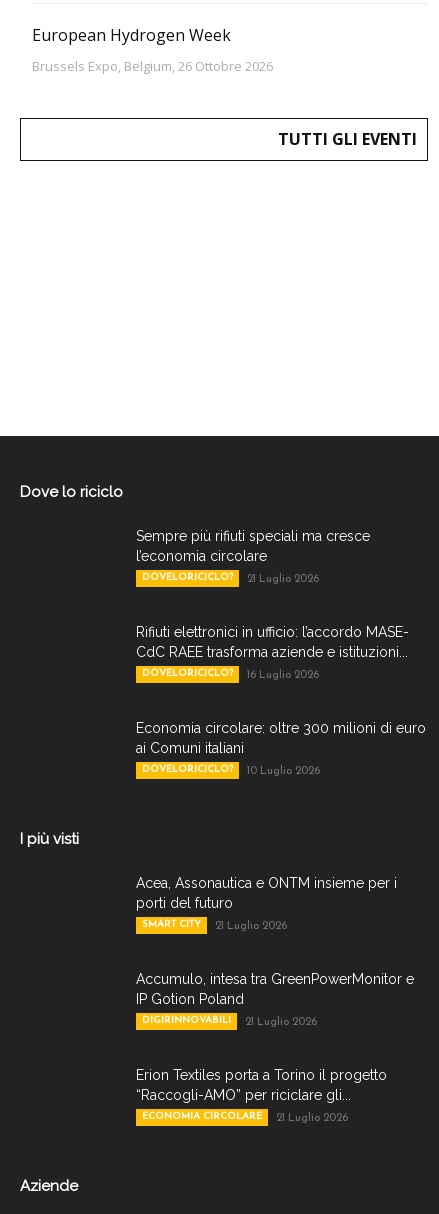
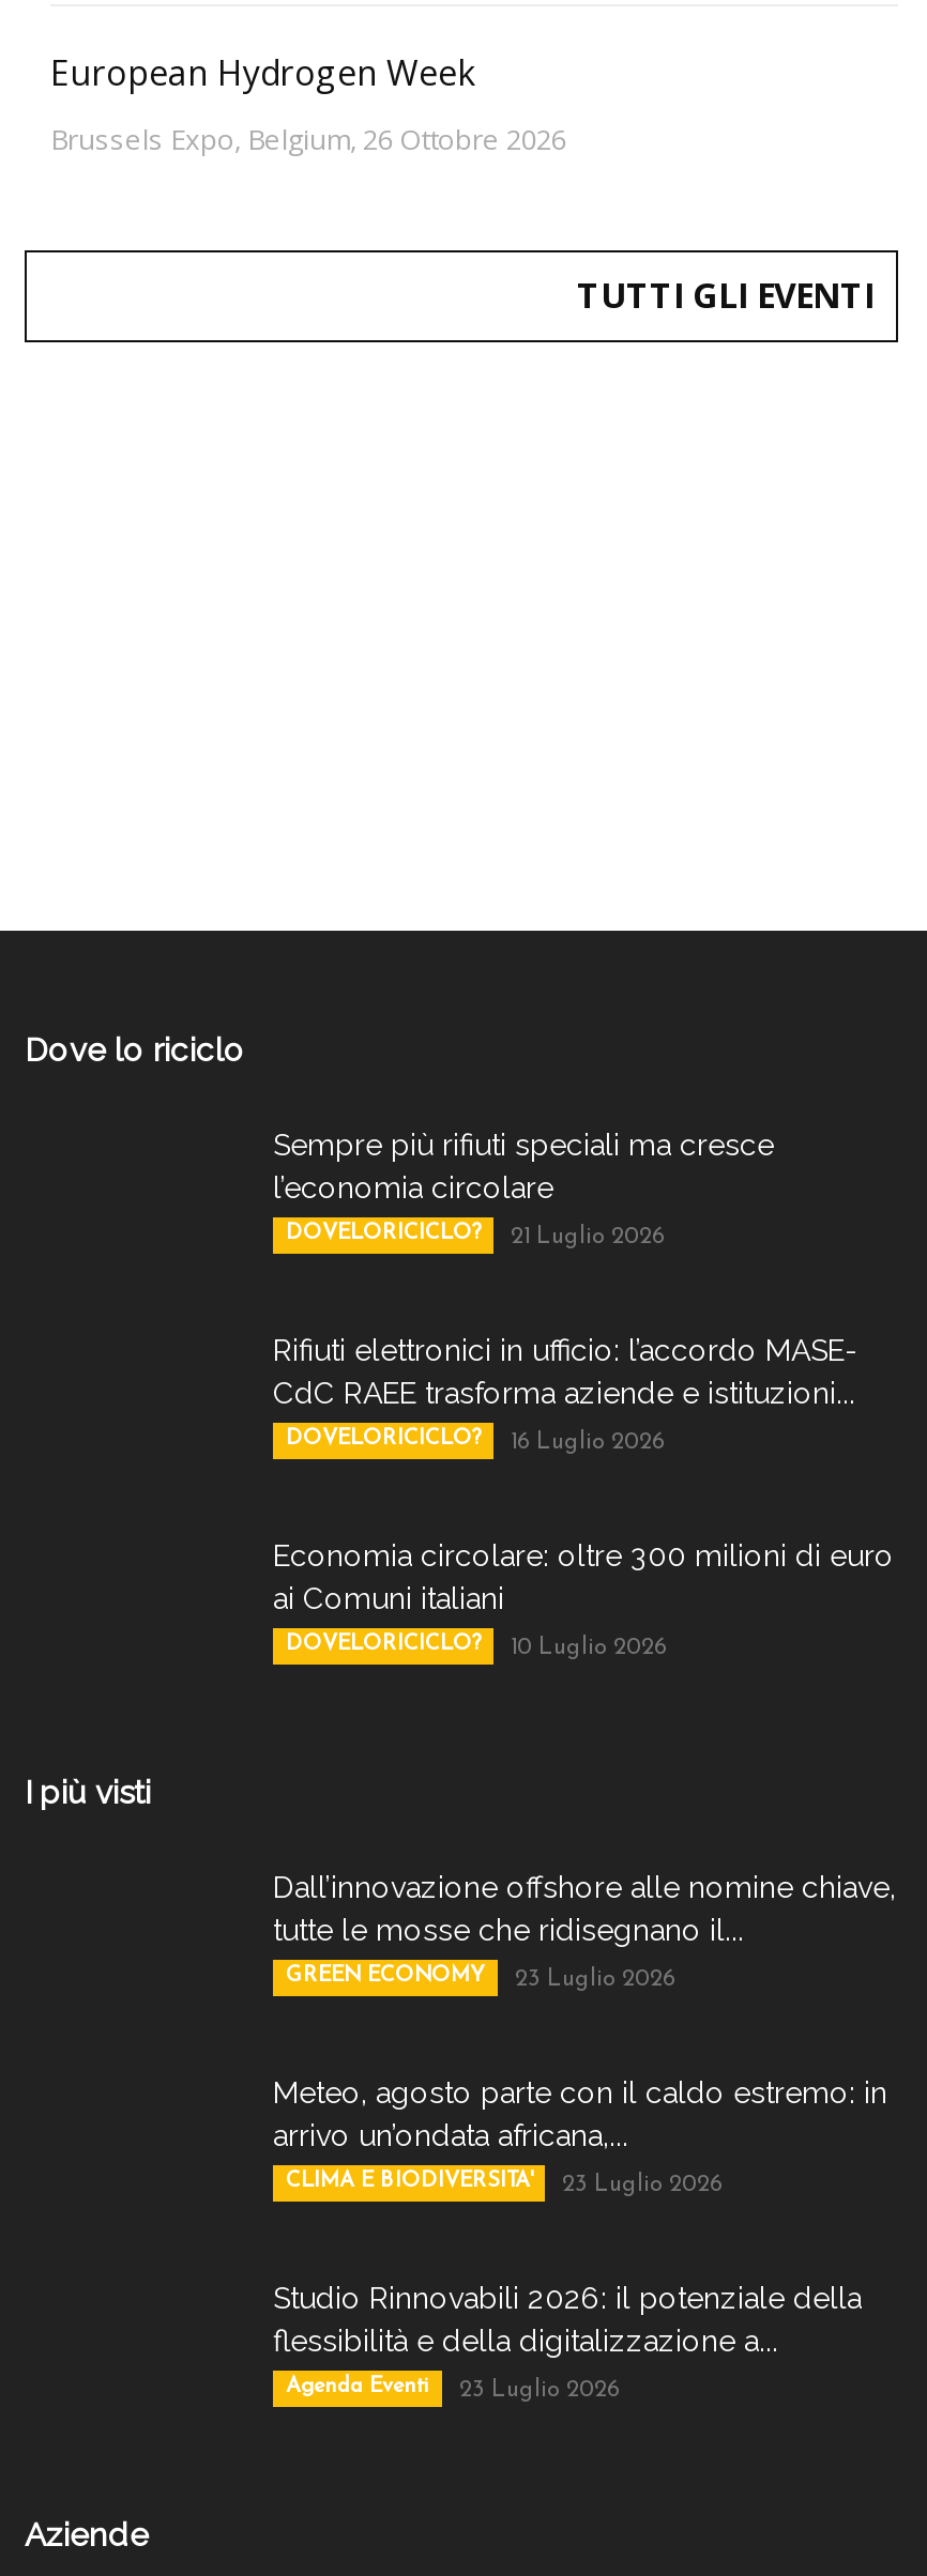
[136,875,397,911] Acea, Assonautica e ONTM insieme per i | porti del futuro -> [273,1871,896,1948] Dall’innovazione offshore alle nomine chiave, | tutte le mosse che ridisegnano il...
[142,919,287,932] SMART CITY | 21 Luglio 2026 -> [286,1965,675,1993] GREEN ECONOMY | 23 Luglio 2026
[136,971,414,1007] Accumulo, intesa tra GreenPowerMonitor e | IP Gotion Poland -> [273,2076,887,2153] Meteo, agosto parte con il caldo estremo: in | arrivo un’ondata africana,...
[142,1015,317,1028] DIGIRINNOVABILI | 21 Luglio 2026 -> [286,2171,723,2198] CLIMA E BIODIVERSITA' | 23 Luglio 2026
[136,1067,387,1103] Erion Textiles porta a Torino il progetto | “Raccogli-AMO” per riciclare gli... -> [273,2282,862,2359] Studio Rinnovabili 2026: il potenziale della | flessibilità e della digitalizzazione a...
[142,1111,348,1124] ECONOMIA CIRCOLARE | 21 Luglio 2026 -> [286,2376,620,2404] Agenda Eventi | 23 Luglio 2026

